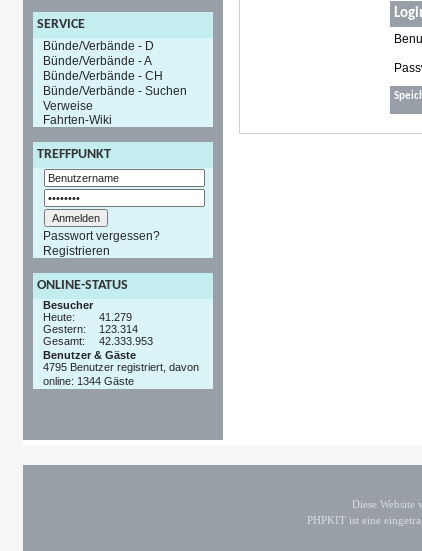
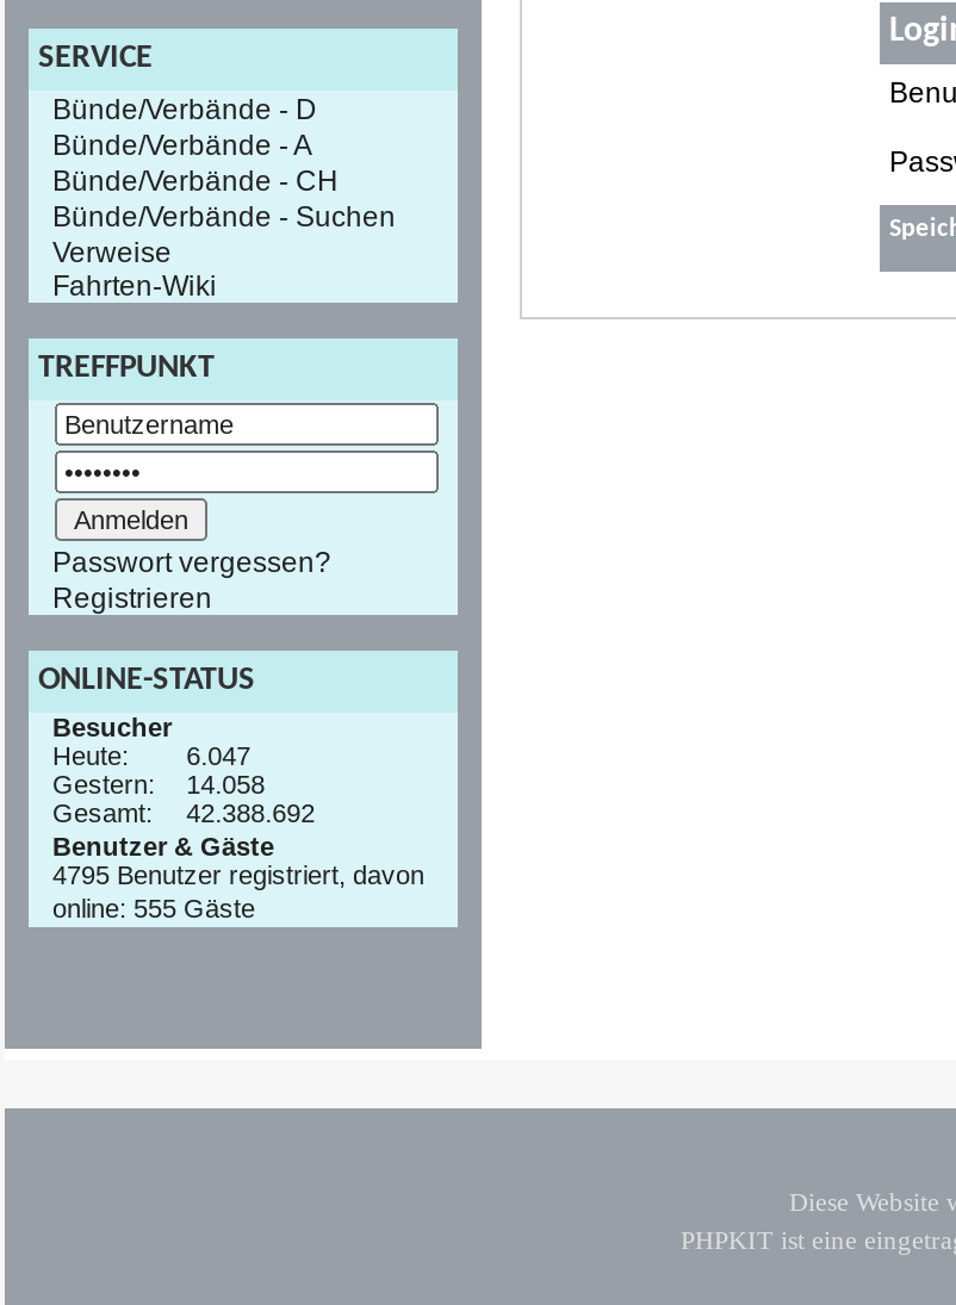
[99,311,132,323] 41.279 -> [186,741,251,770] 6.047
[43,323,138,335] Gestern: 123.314 -> [52,770,265,798] Gestern: 14.058
[43,335,153,347] Gesamt: 42.333.953 -> [52,798,315,827] Gesamt: 42.388.692
[43,375,134,389] online: 1344 Gäste -> [52,894,255,927] online: 555 Gäste

